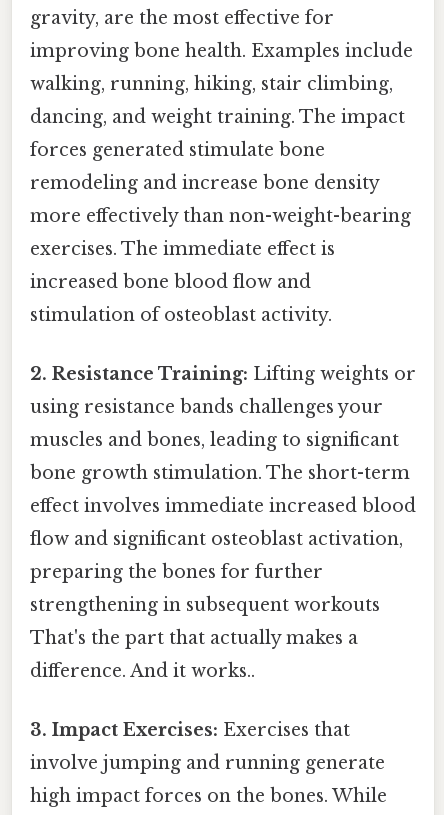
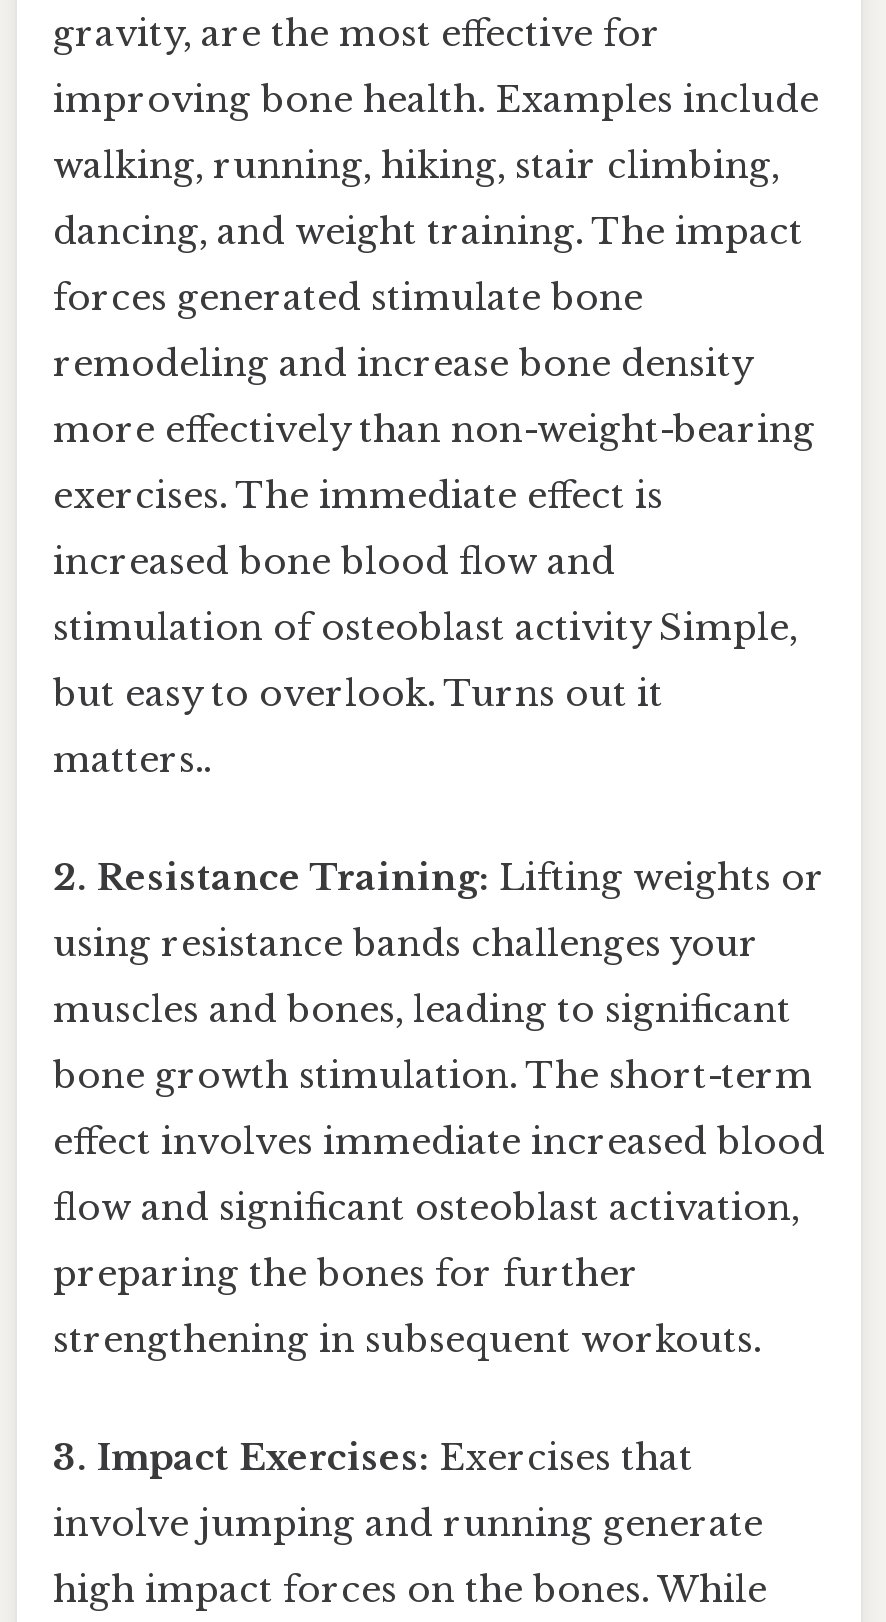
[30,303,332,325] stimulation of osteoblast activity. -> [53,605,797,781] stimulation of osteoblast activity Simple, | but easy to overlook. Turns out it | matters..
moved [30,363,416,583] -> [53,856,825,1296]: 2. Resistance Training: Lifting weights or | using resistance bands challenges your | muscles and bones, leading to significant | bone growth stimulation. The short-term | effect involves immediate increased blood | flow and significant osteoblast activation, | preparing the bones for further
[30,594,380,682] strengthening in subsequent workouts | That's the part that actually makes a | difference. And it works.. -> [53,1318,761,1362] strengthening in subsequent workouts.

